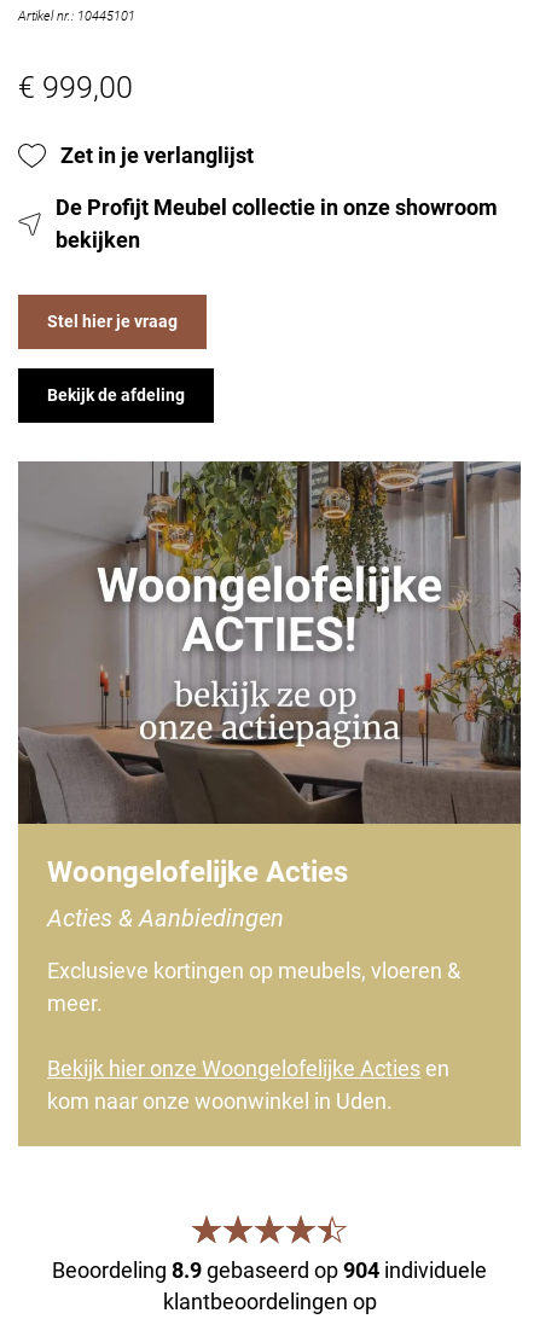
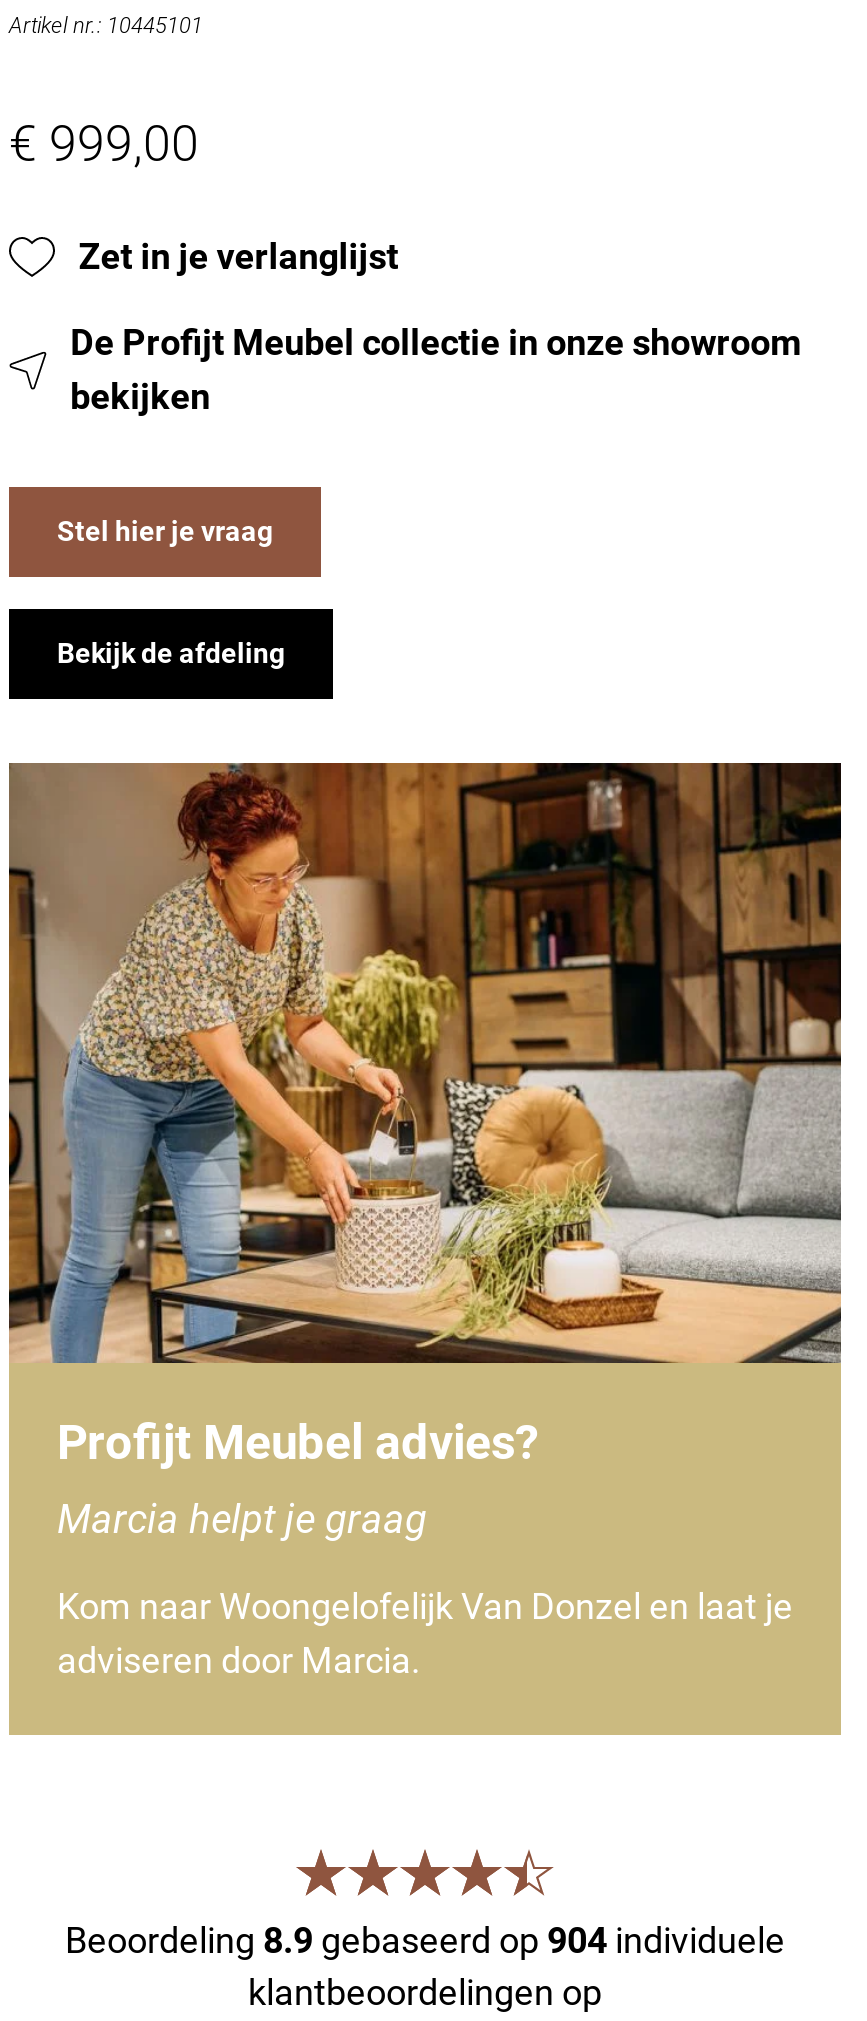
[18,460,522,1114] [image] | Woongelofelijke Acties | Acties & Aanbiedingen | Exclusieve kortingen op meubels, vloeren & | meer. | Bekijk hier onze Woongelofelijke Acties en | kom naar onze woonwinkel in Uden. -> [9,761,841,1681] [image] | Profijt Meubel advies? | Marcia helpt je graag | Kom naar Woongelofelijk Van Donzel en laat je | adviseren door Marcia.

